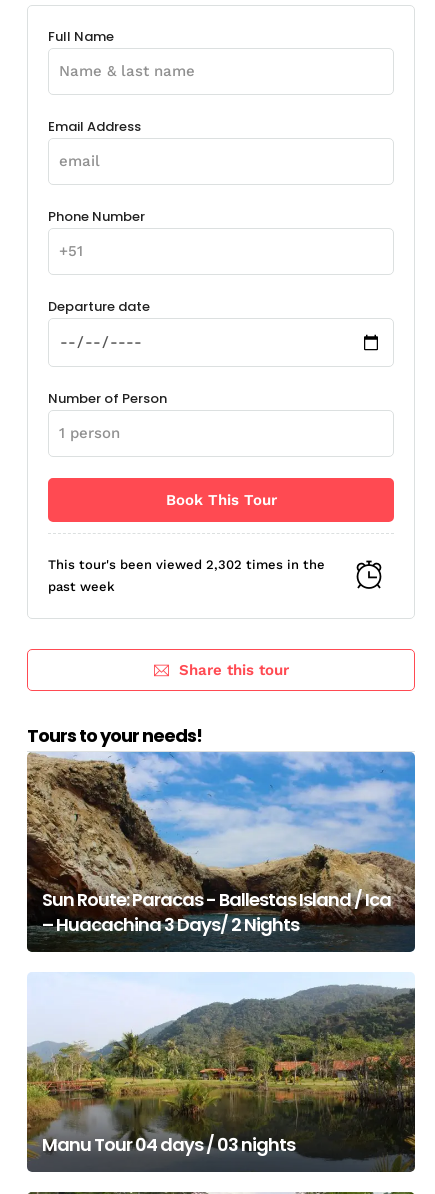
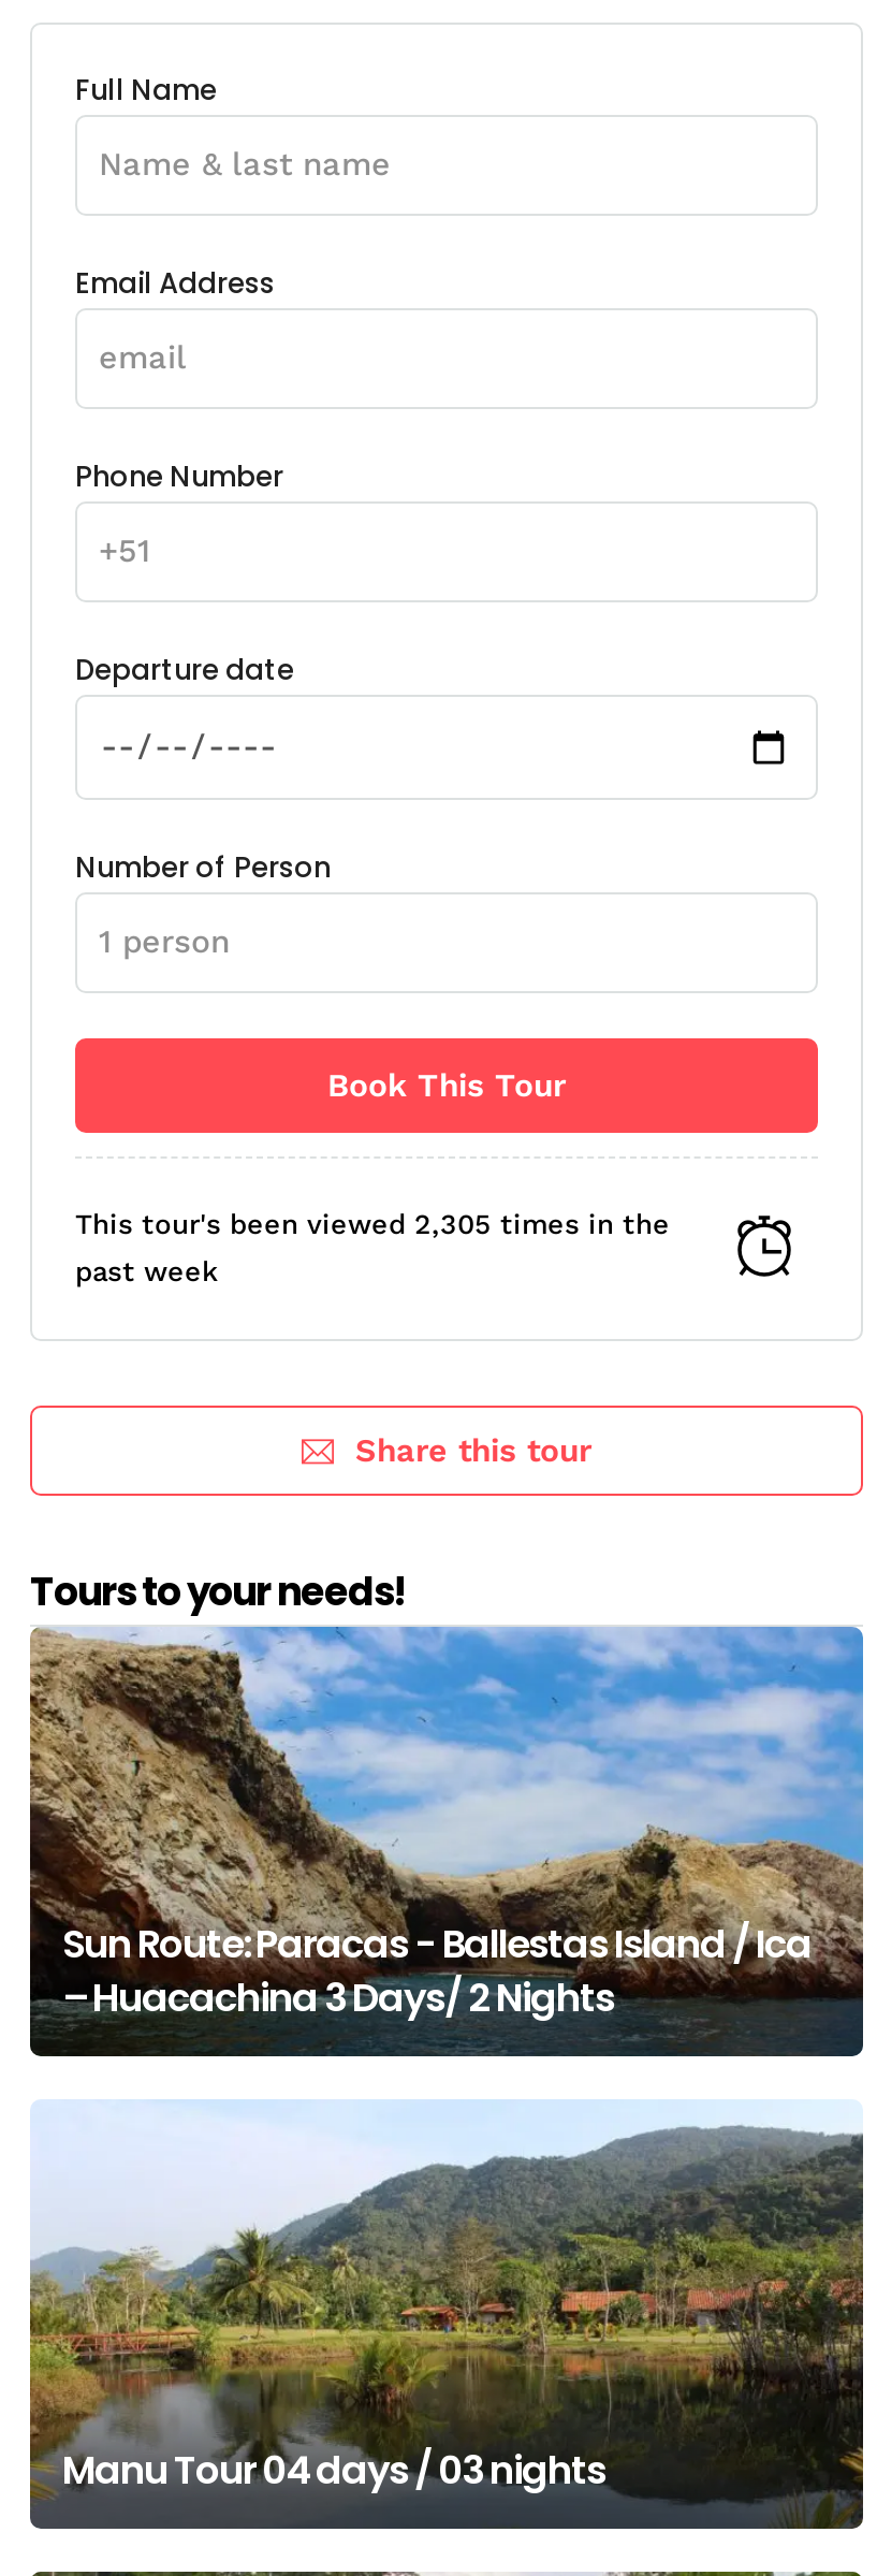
[48,557,325,572] This tour's been viewed 2,302 times in the -> [75,1207,670,1239] This tour's been viewed 2,305 times in the

